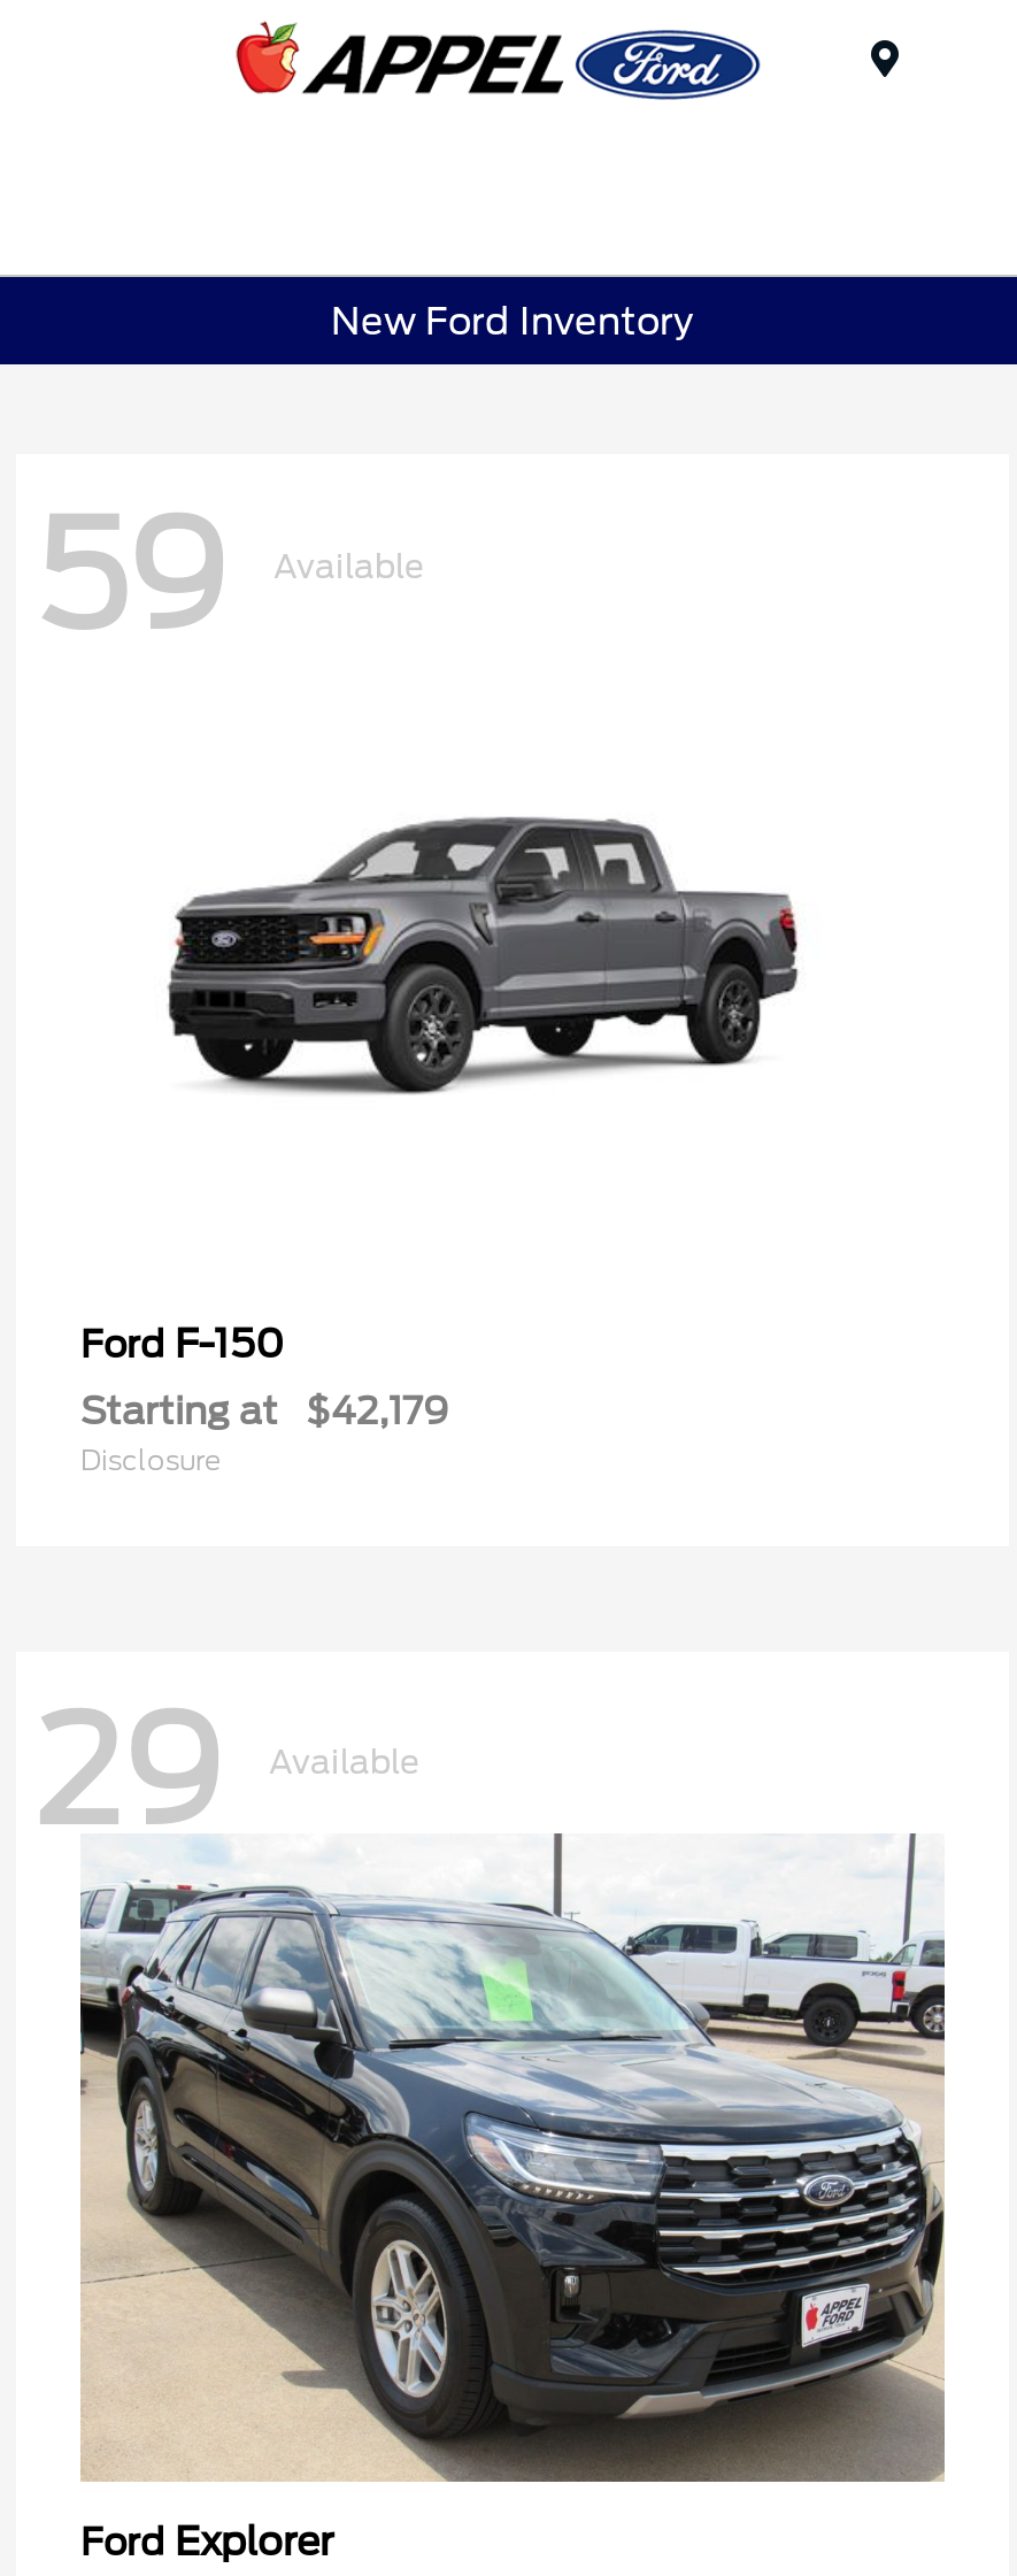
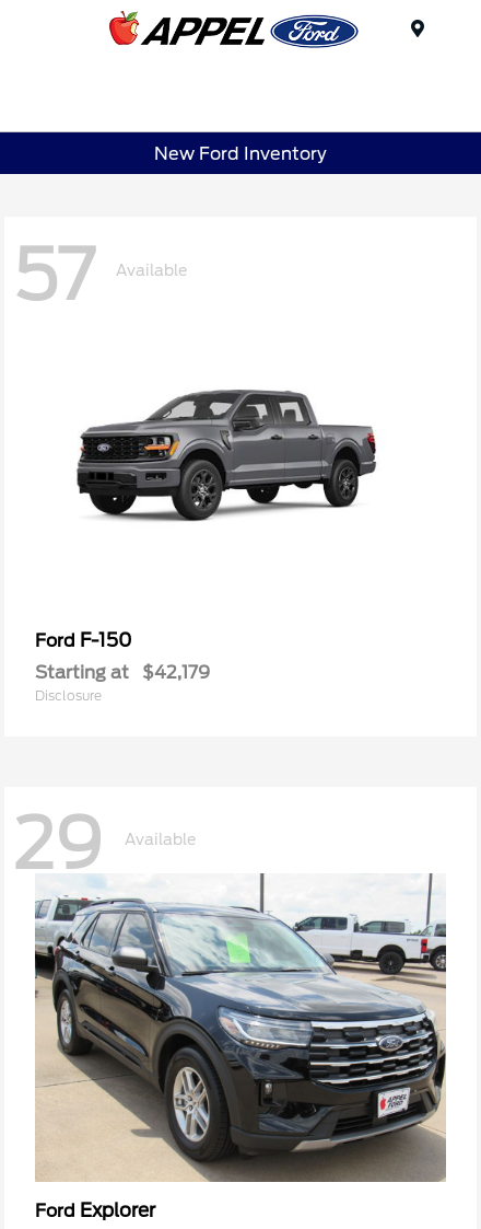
[34,488,423,663] 59 Available -> [13,233,187,316] 57 Available

